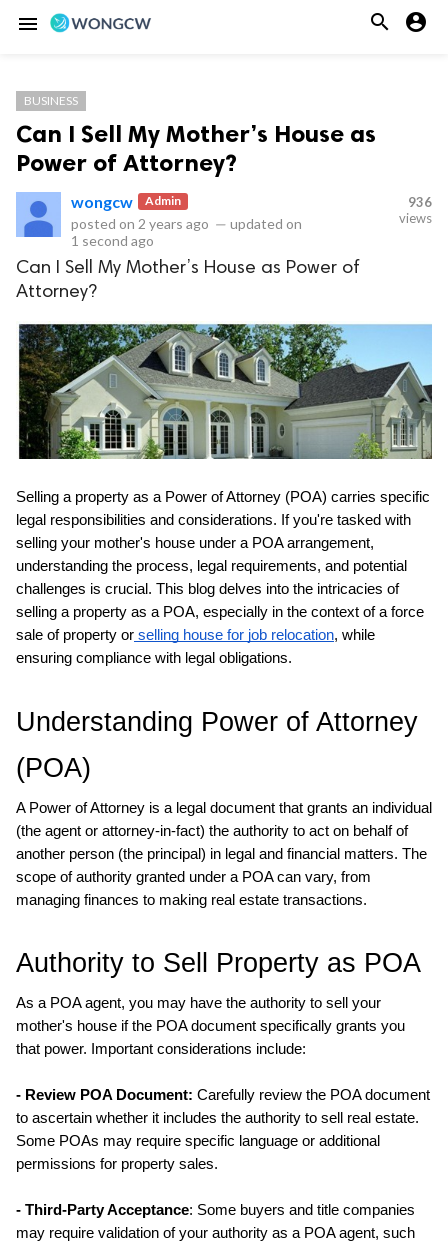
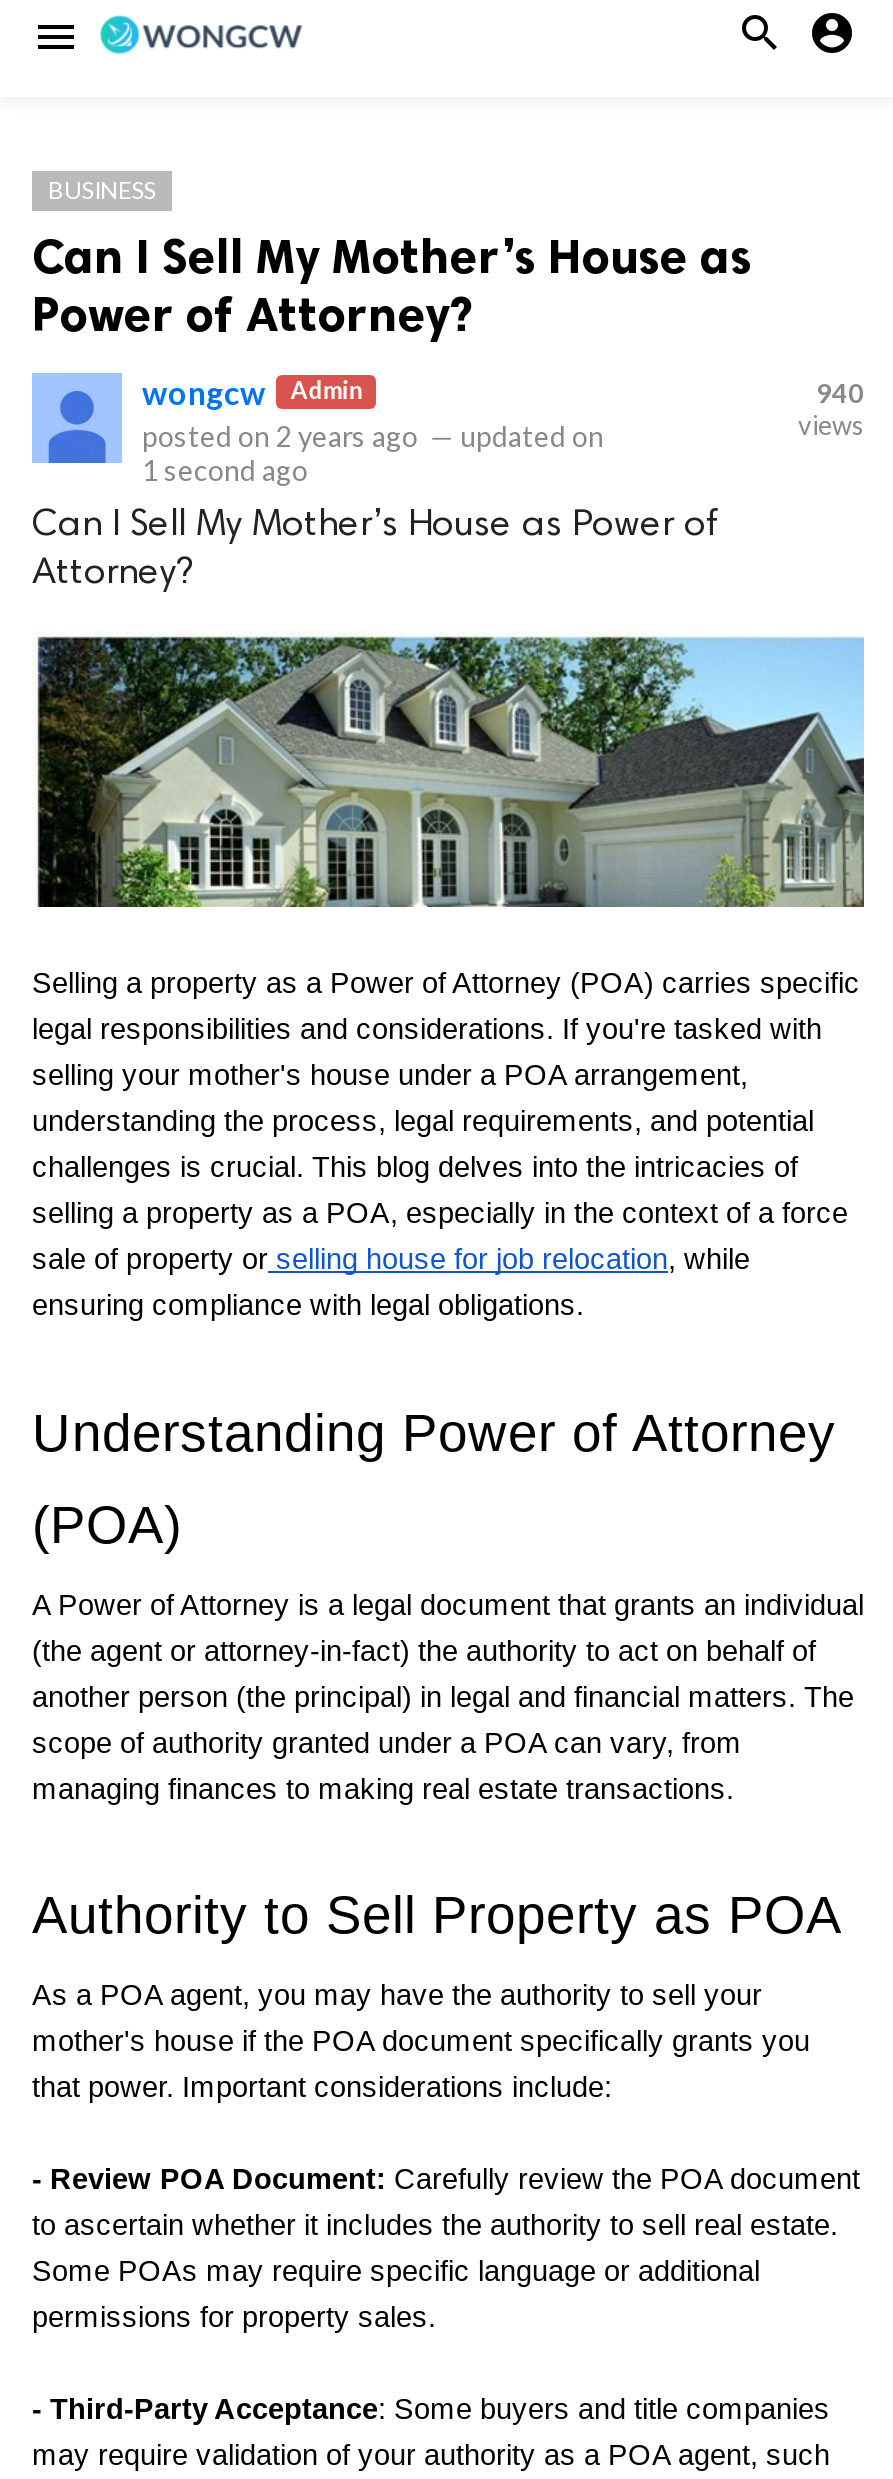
[408,194,432,210] 936 -> [816,377,864,409] 940

